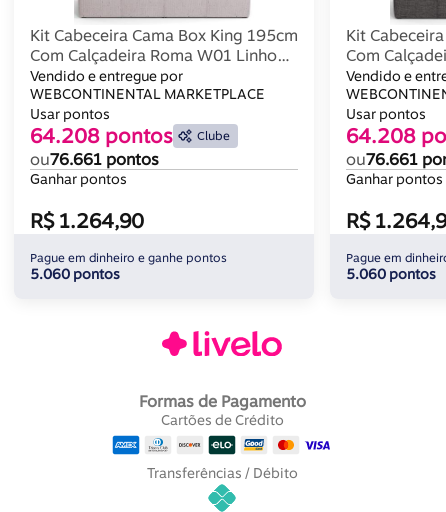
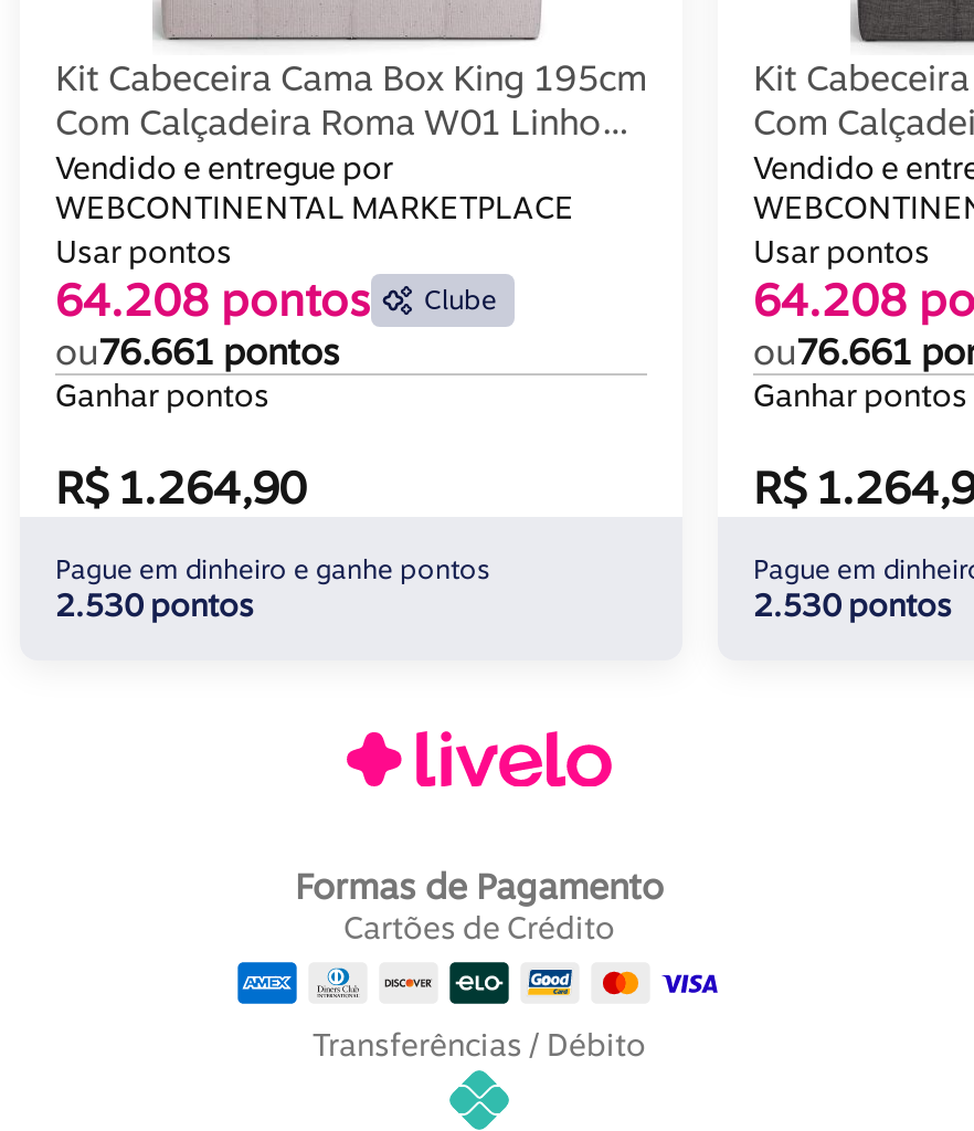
[30,265,120,282] 5.060 pontos -> [55,585,254,622] 2.530 pontos
[346,265,436,282] 5.060 pontos -> [753,585,952,622] 2.530 pontos

